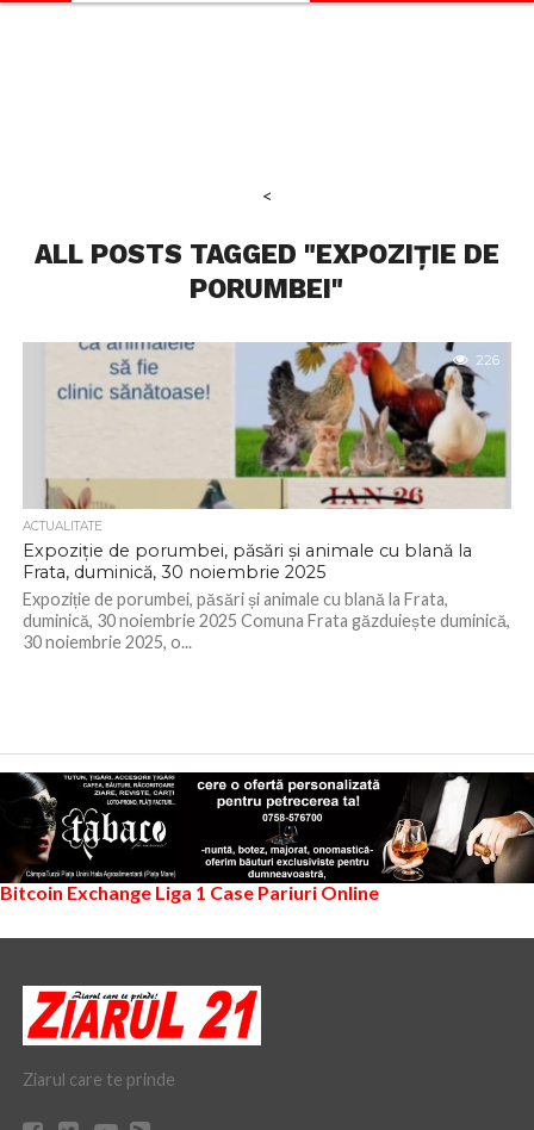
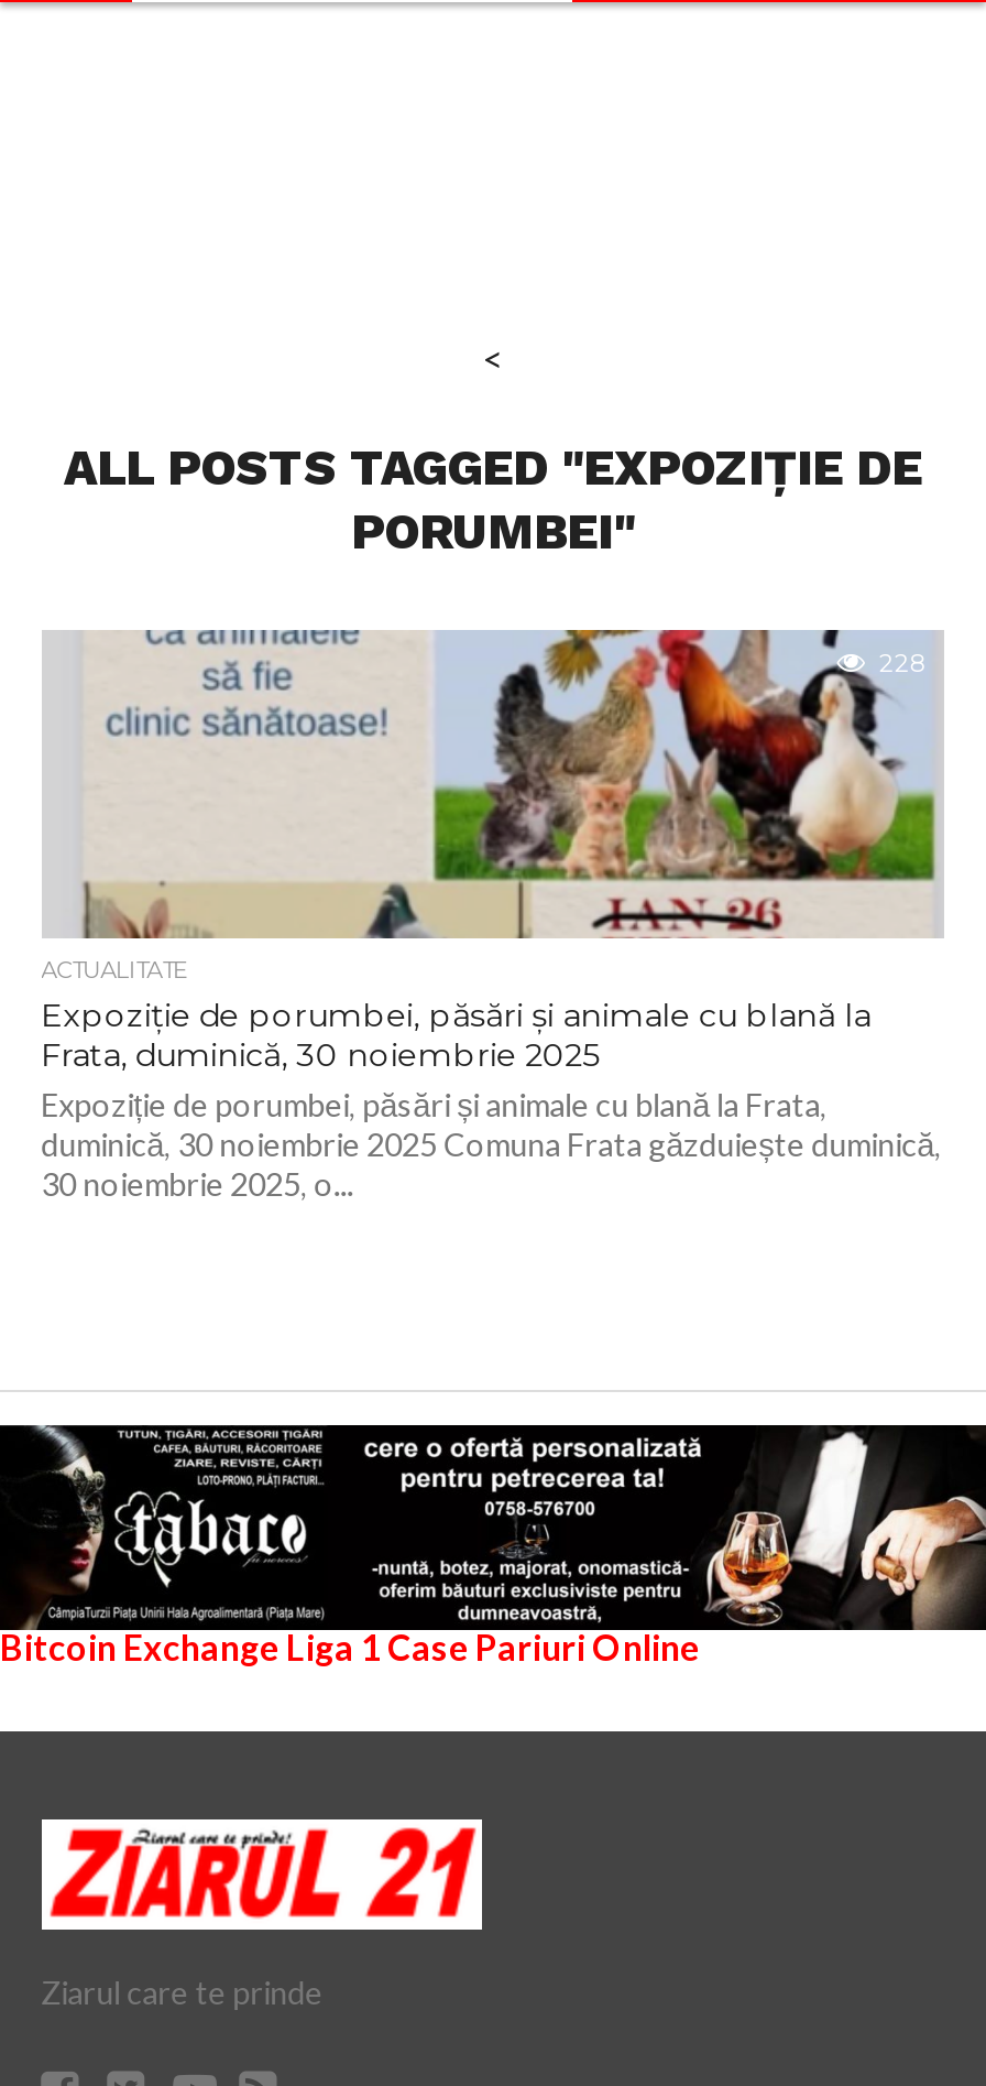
[476,352,500,368] 226 -> [879,648,923,678] 228

